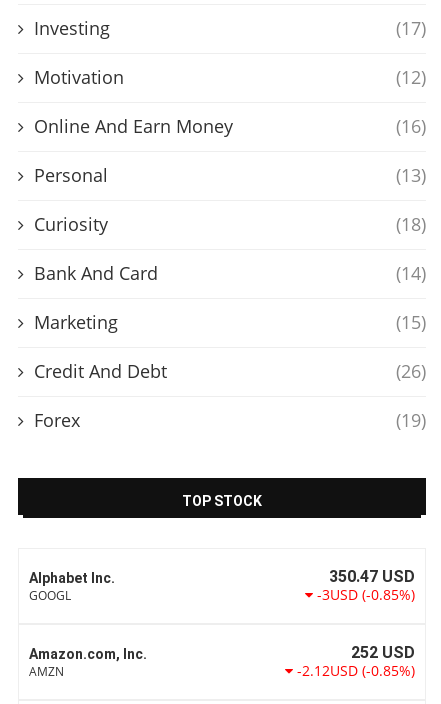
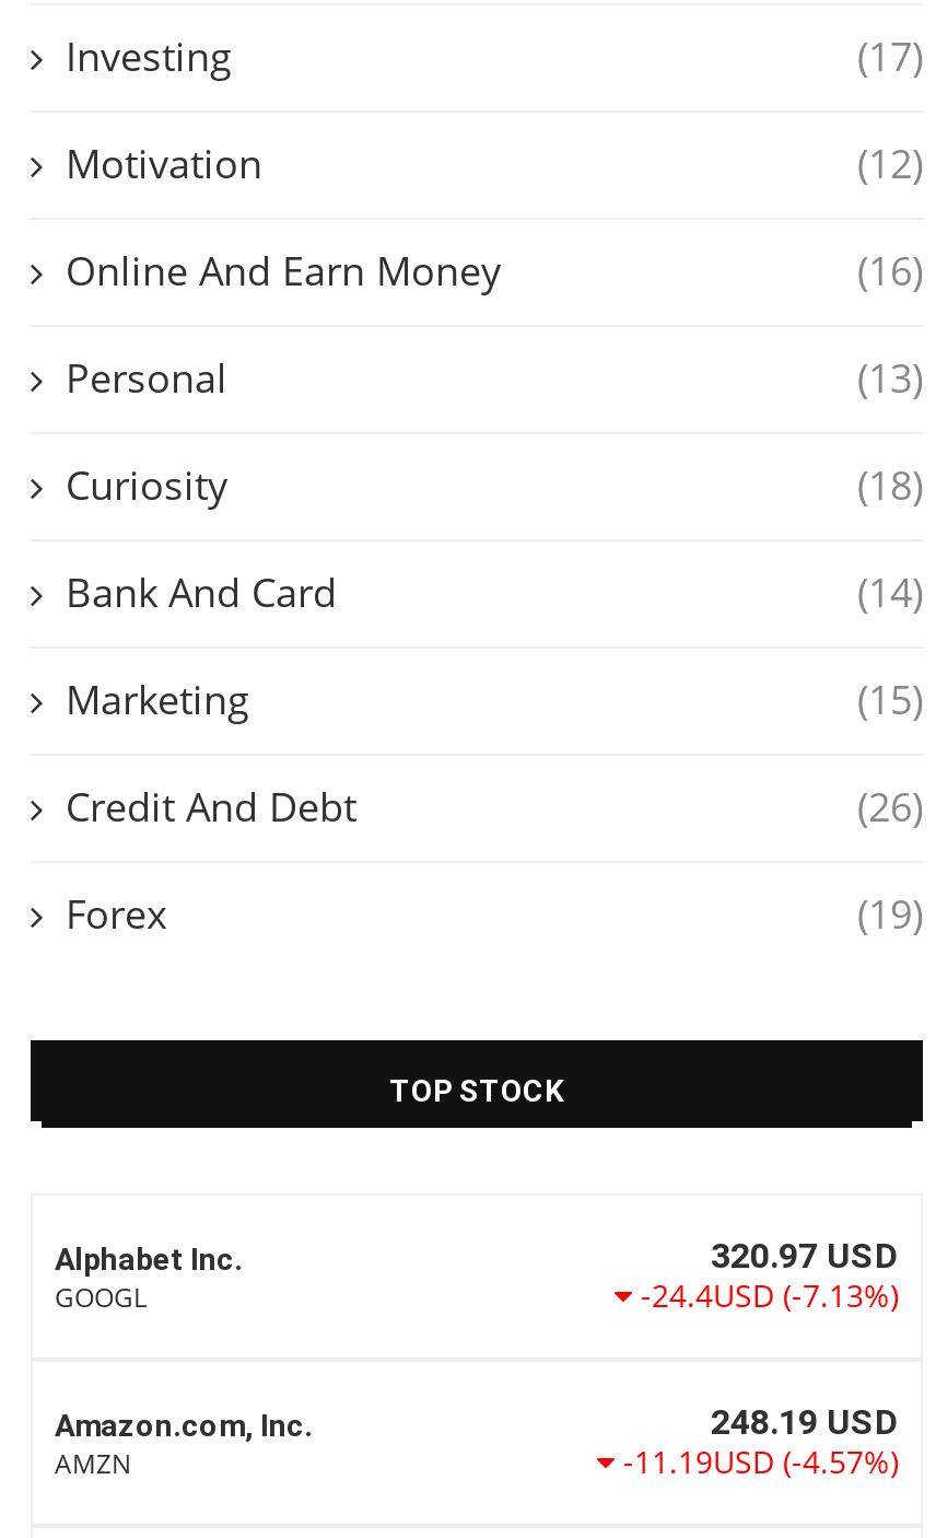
[317,567,415,604] 350.47 USD | -3USD (-0.85%) -> [641,1235,899,1316] 320.97 USD | -24.4USD (-7.13%)
[297,643,415,680] 252 USD | -2.12USD (-0.85%) -> [623,1401,899,1482] 248.19 USD | -11.19USD (-4.57%)

